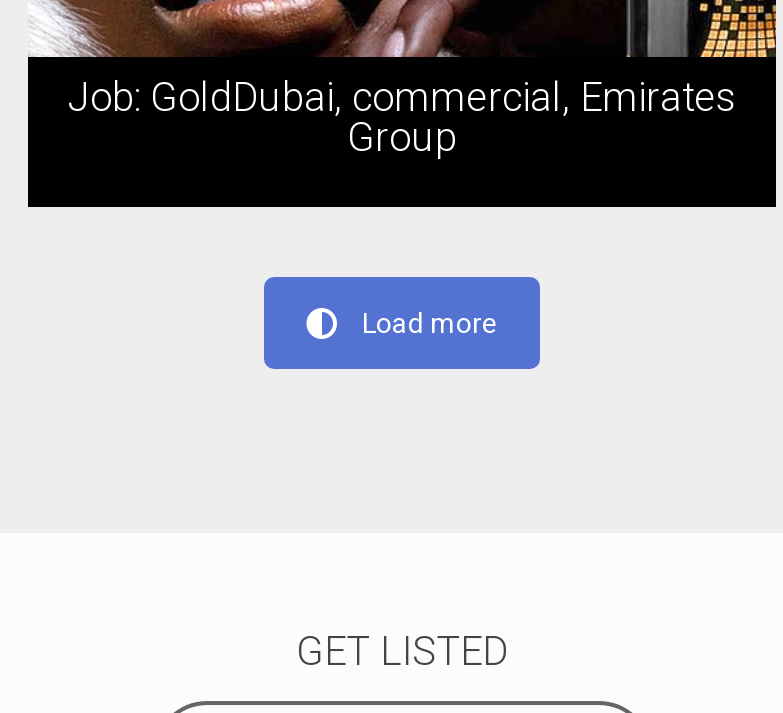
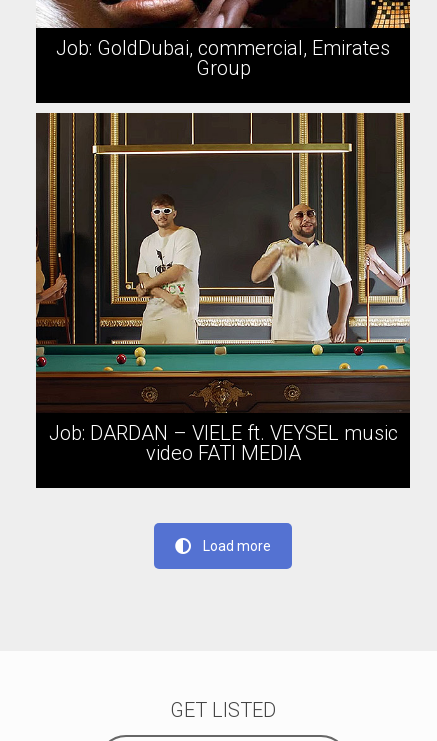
none -> [35,112,411,465] [image] | Job: DARDAN – VIELE ft. VEYSEL music | video FATI MEDIA

